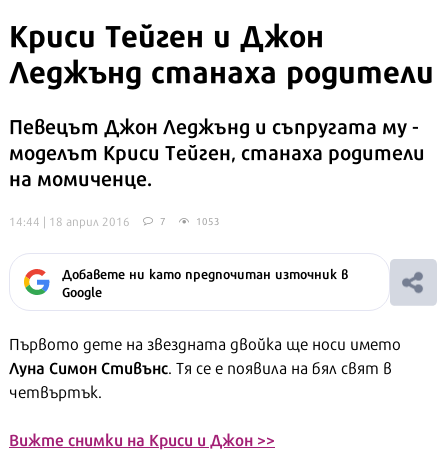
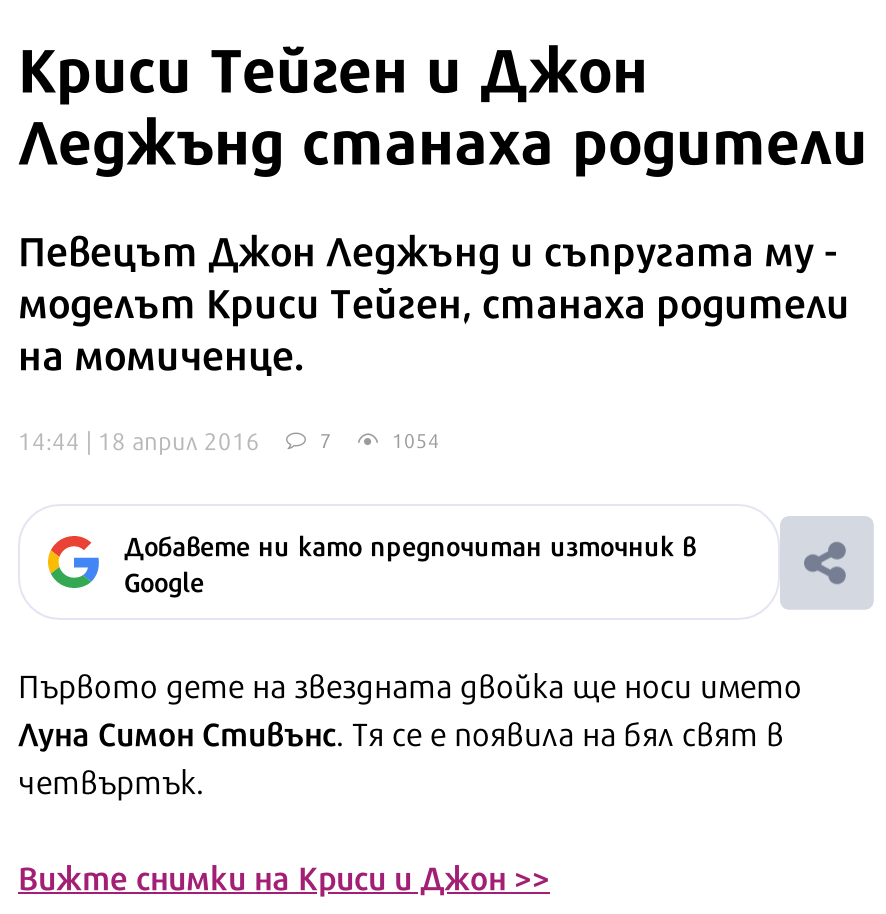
[196,213,220,228] 1053 -> [392,424,440,454] 1054

